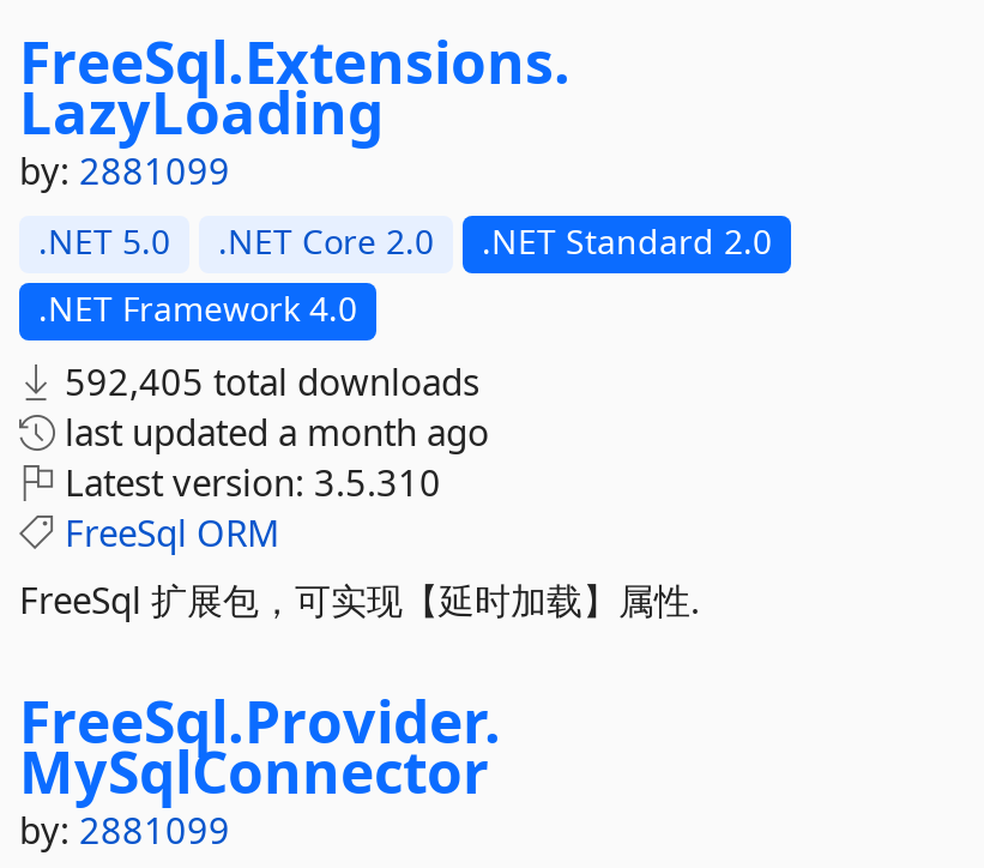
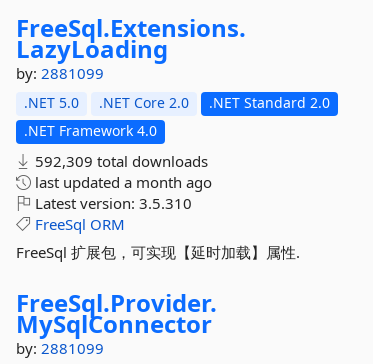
[55,357,479,405] 592,405 total downloads -> [31,151,208,171] 592,309 total downloads

